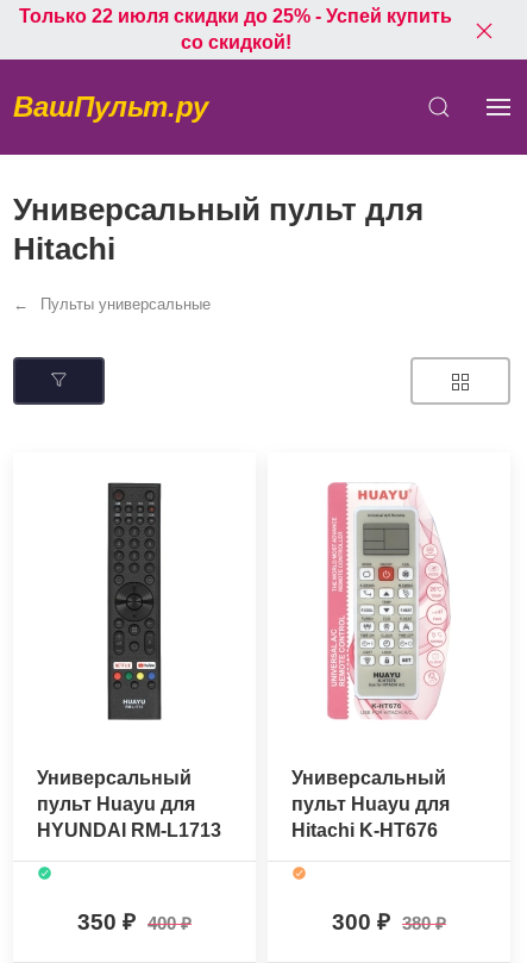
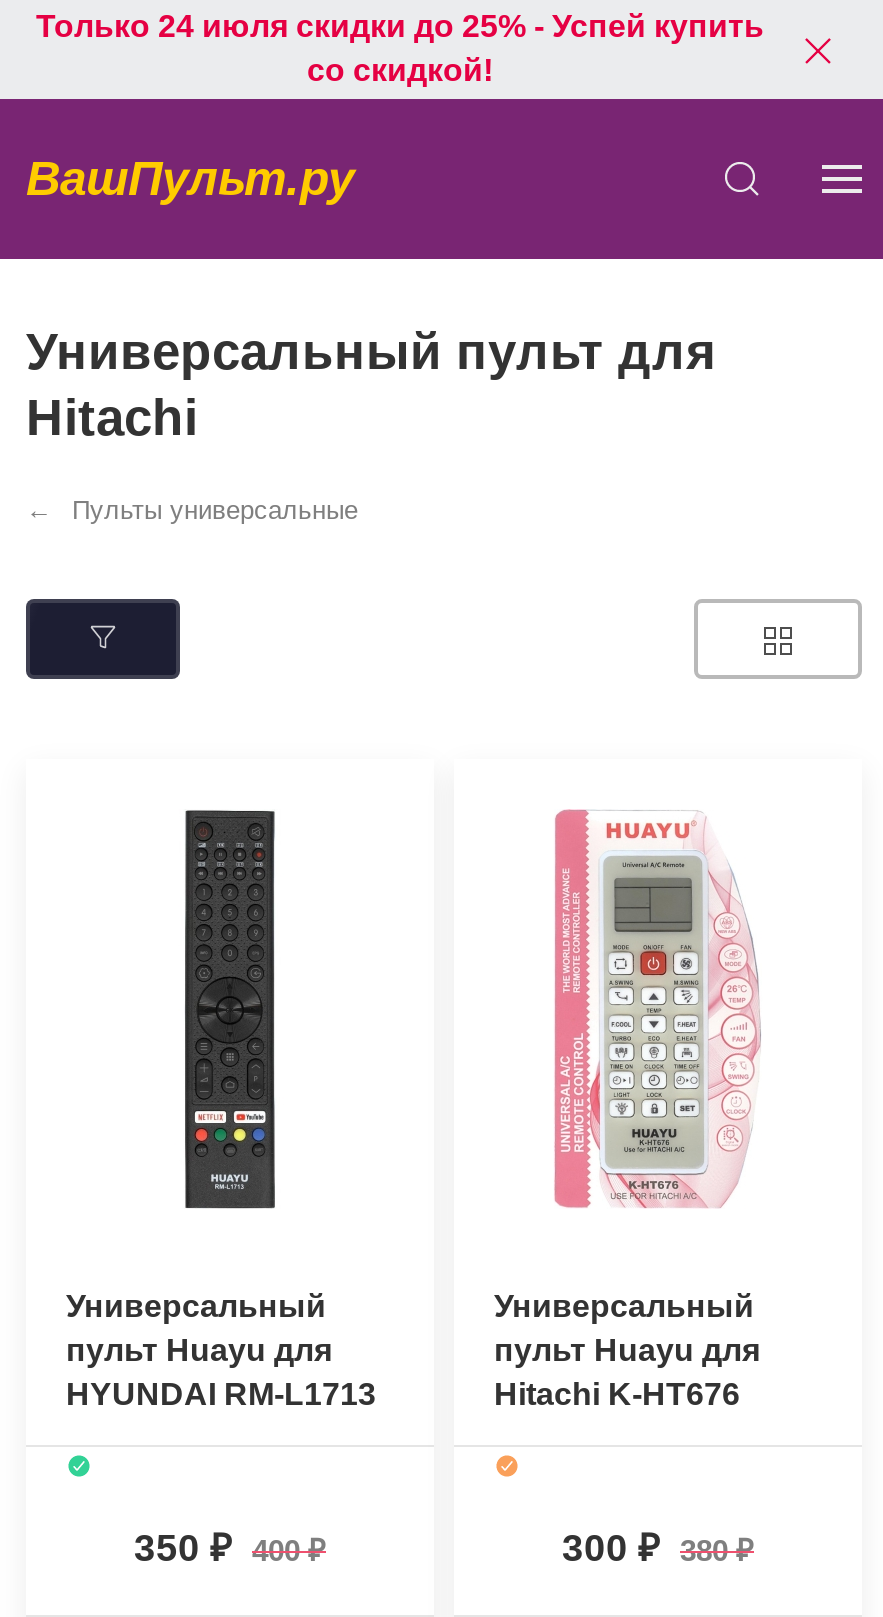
[19,6,452,26] Только 22 июля скидки до 25% - Успей купить -> [36,9,764,43] Только 24 июля скидки до 25% - Успей купить

